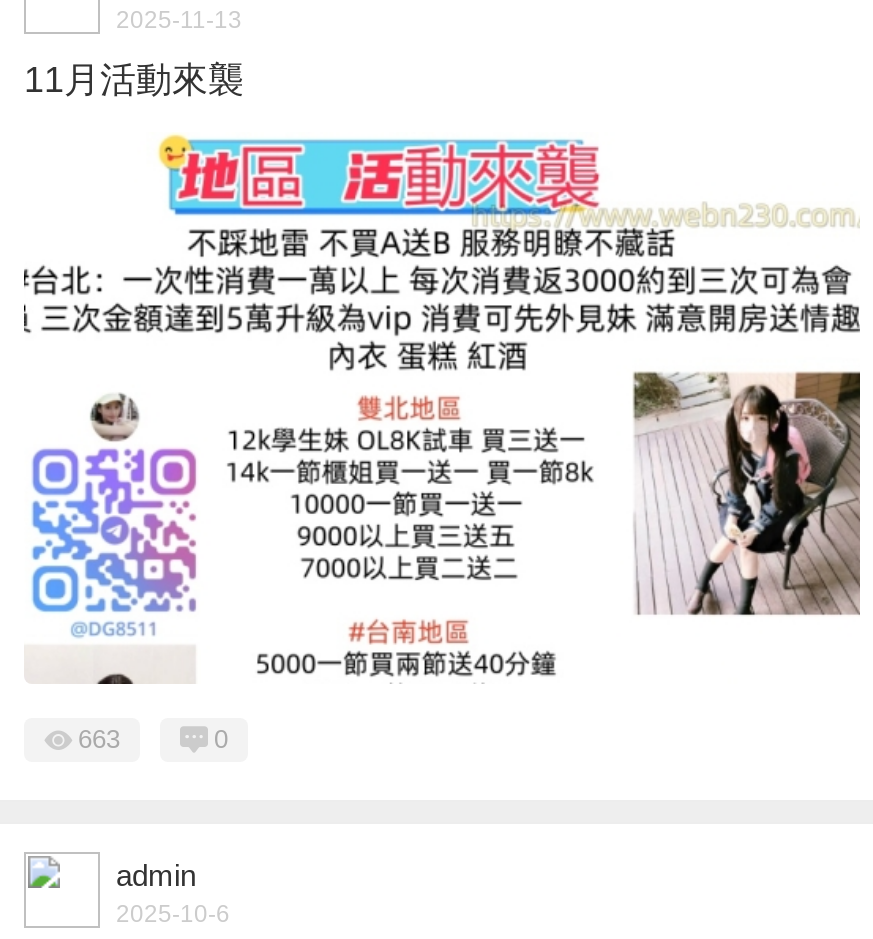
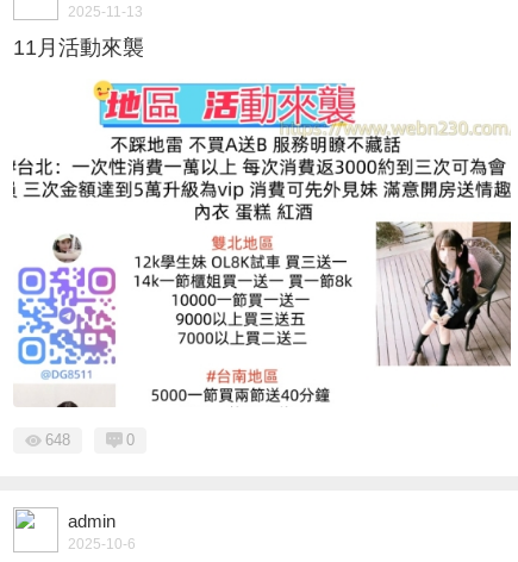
[78,723,120,753] 663 -> [45,431,70,448] 648

